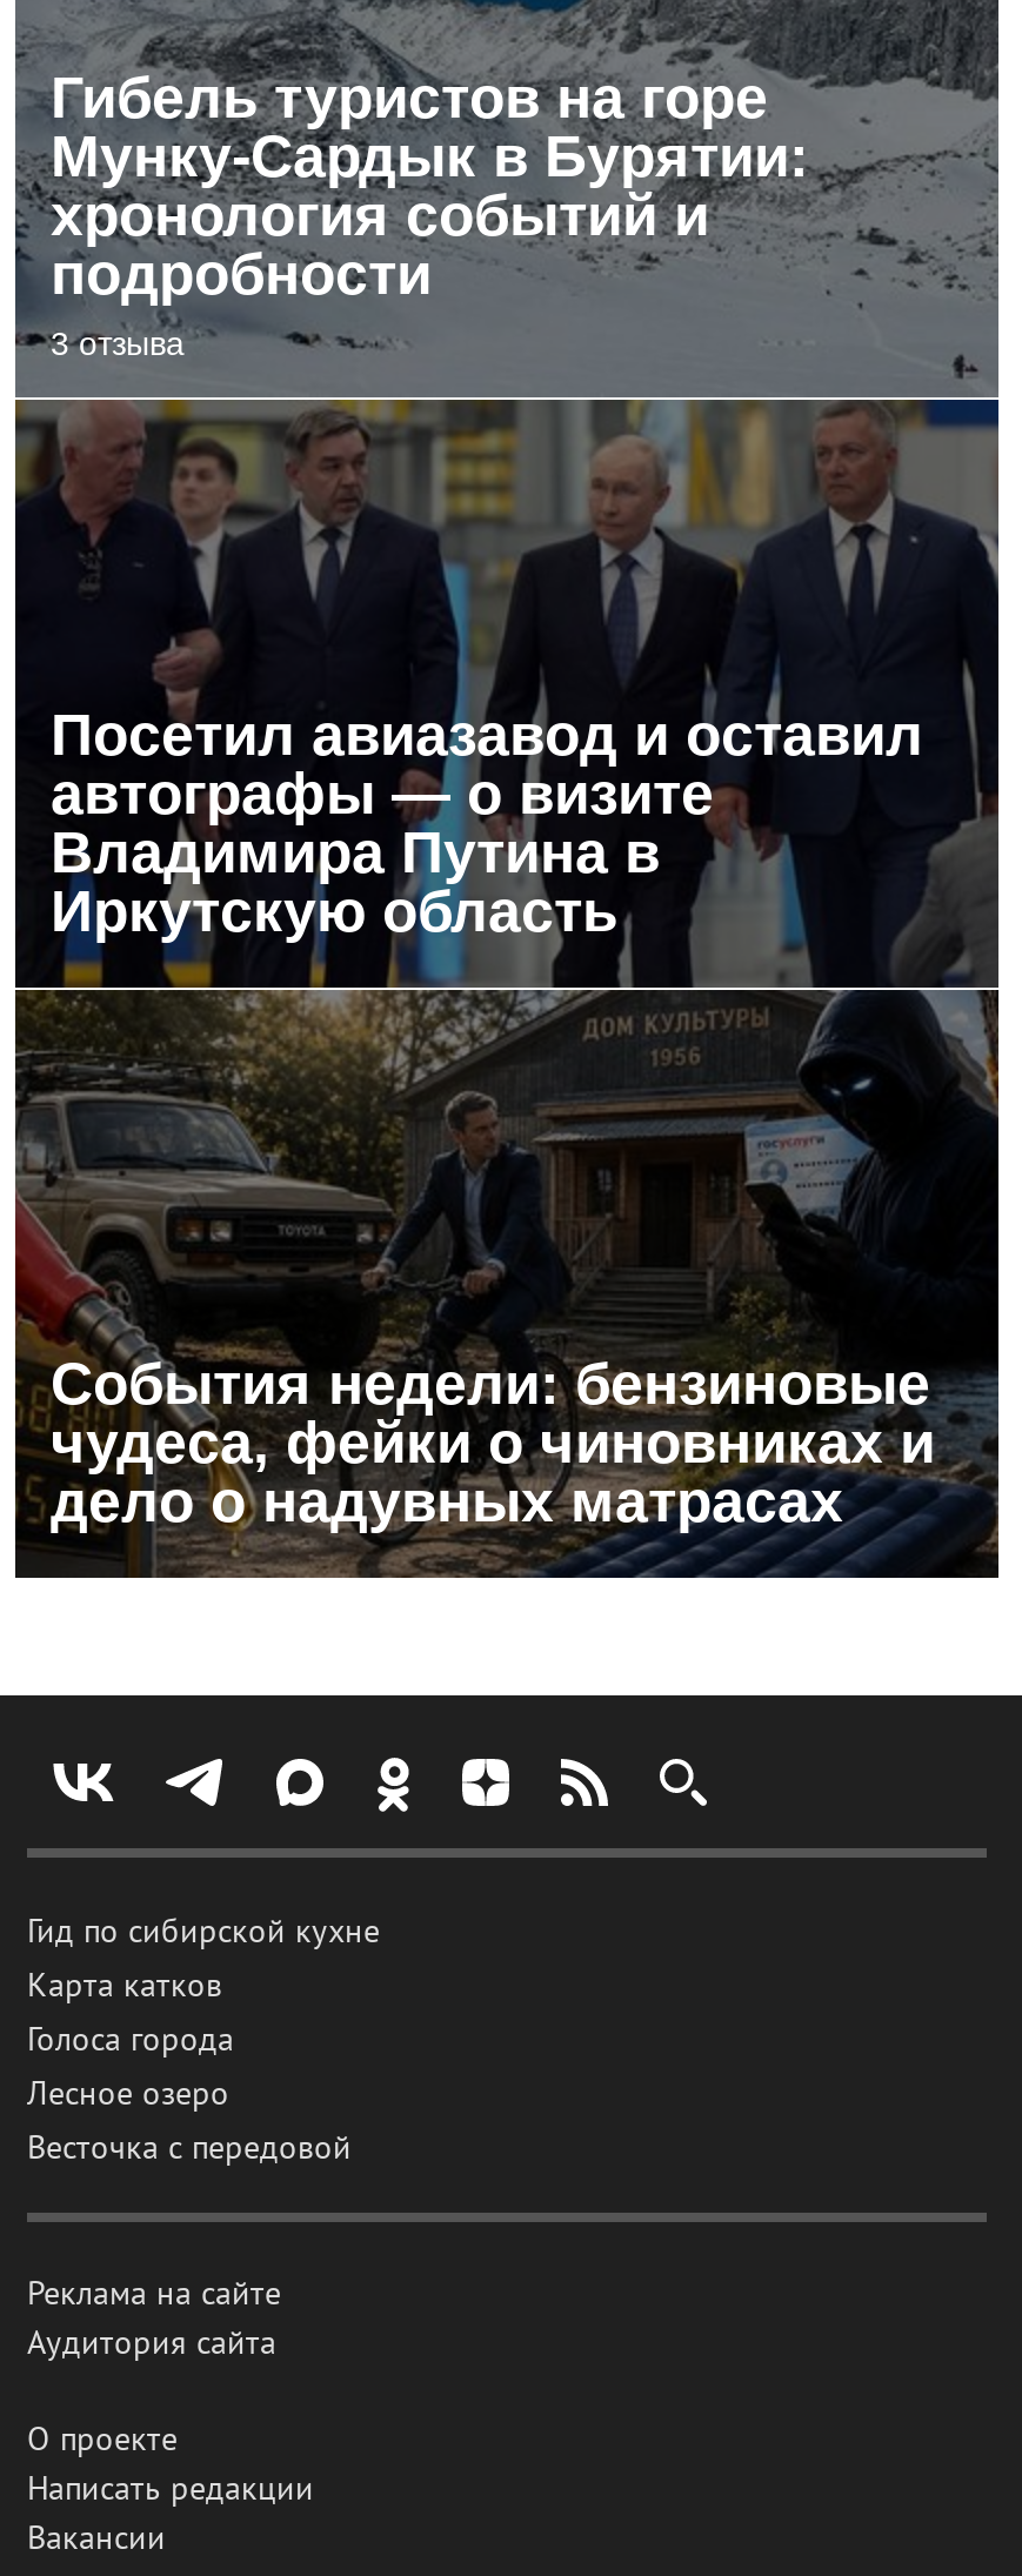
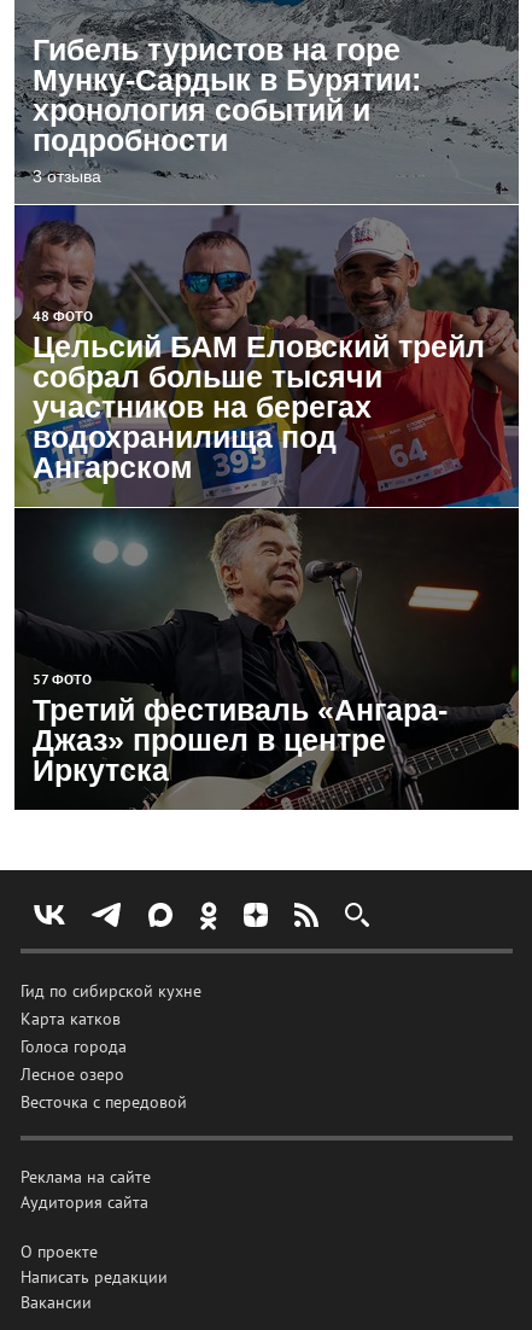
[13,400,1001,1578] [image] | Посетил авиазавод и оставил | автографы — о визите | Владимира Путина в | Иркутскую область -> [13,205,520,810] [image] | 48 ФОТО | Цельсий БАМ Еловский трейл | собрал больше тысячи | участников на берегах | водохранилища под | Ангарском
[51,1349,935,1532] События недели: бензиновые | чудеса, фейки о чиновниках и | дело о надувных матрасах -> [33,669,448,786] 57 ФОТО | Третий фестиваль «Ангара- | Джаз» прошел в центре | Иркутска

